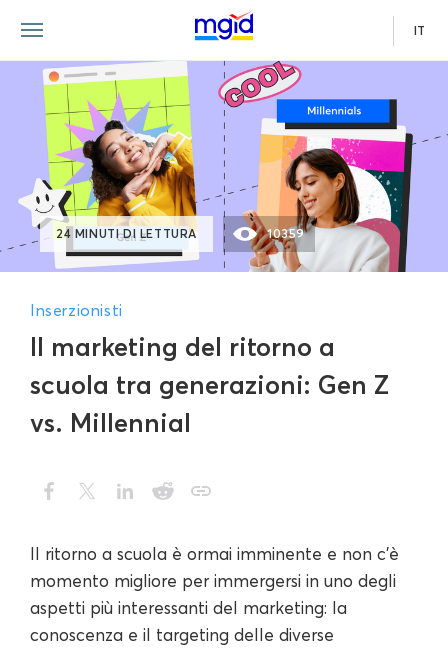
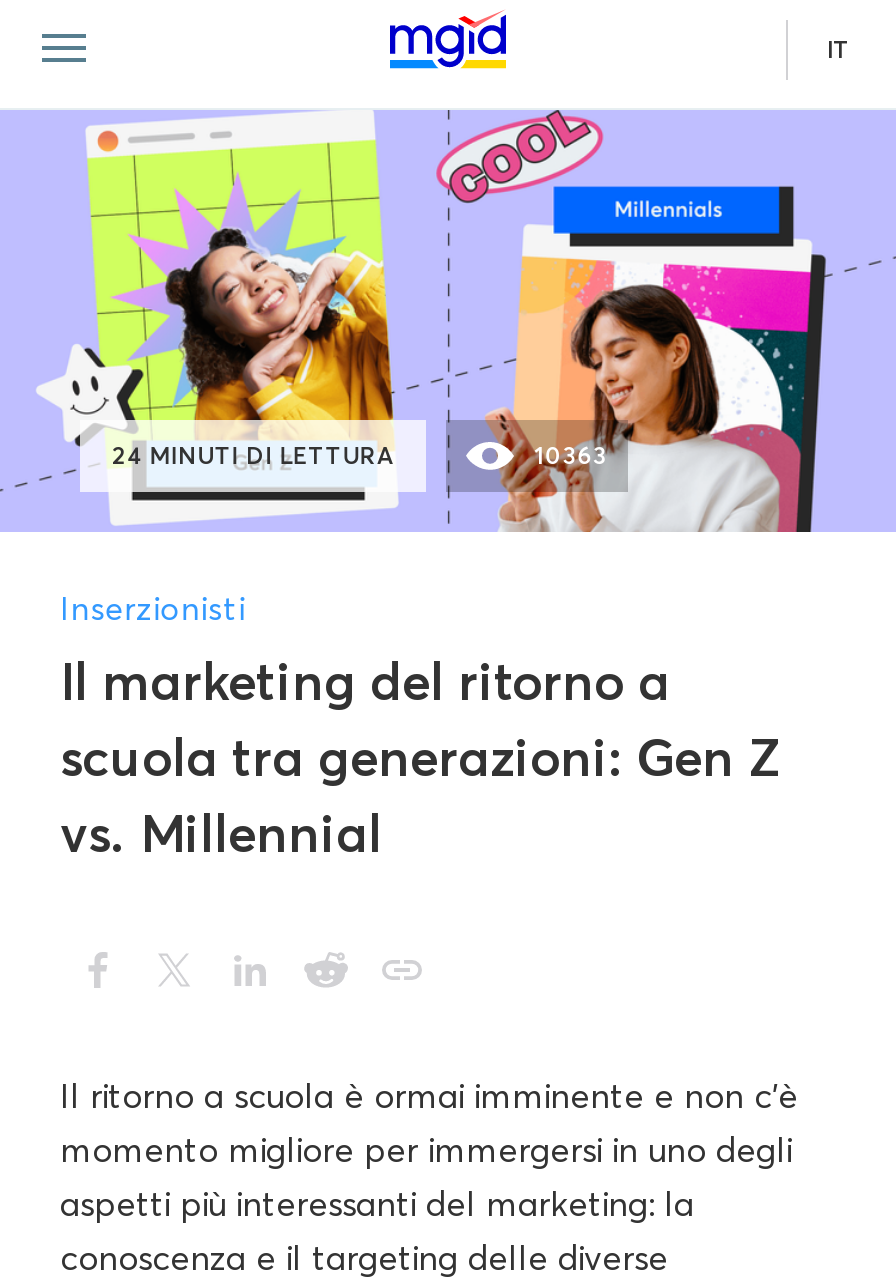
[267,226,305,241] 10359 -> [534,439,608,469] 10363

